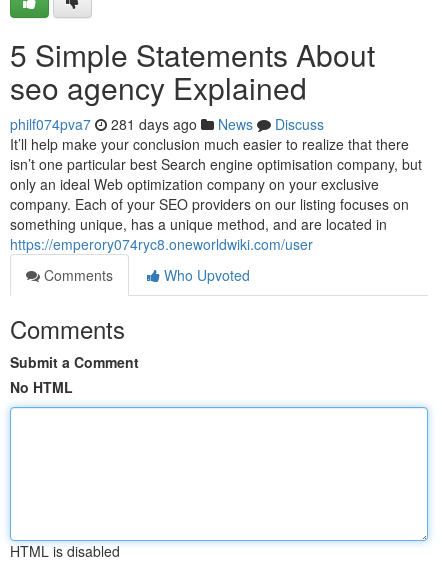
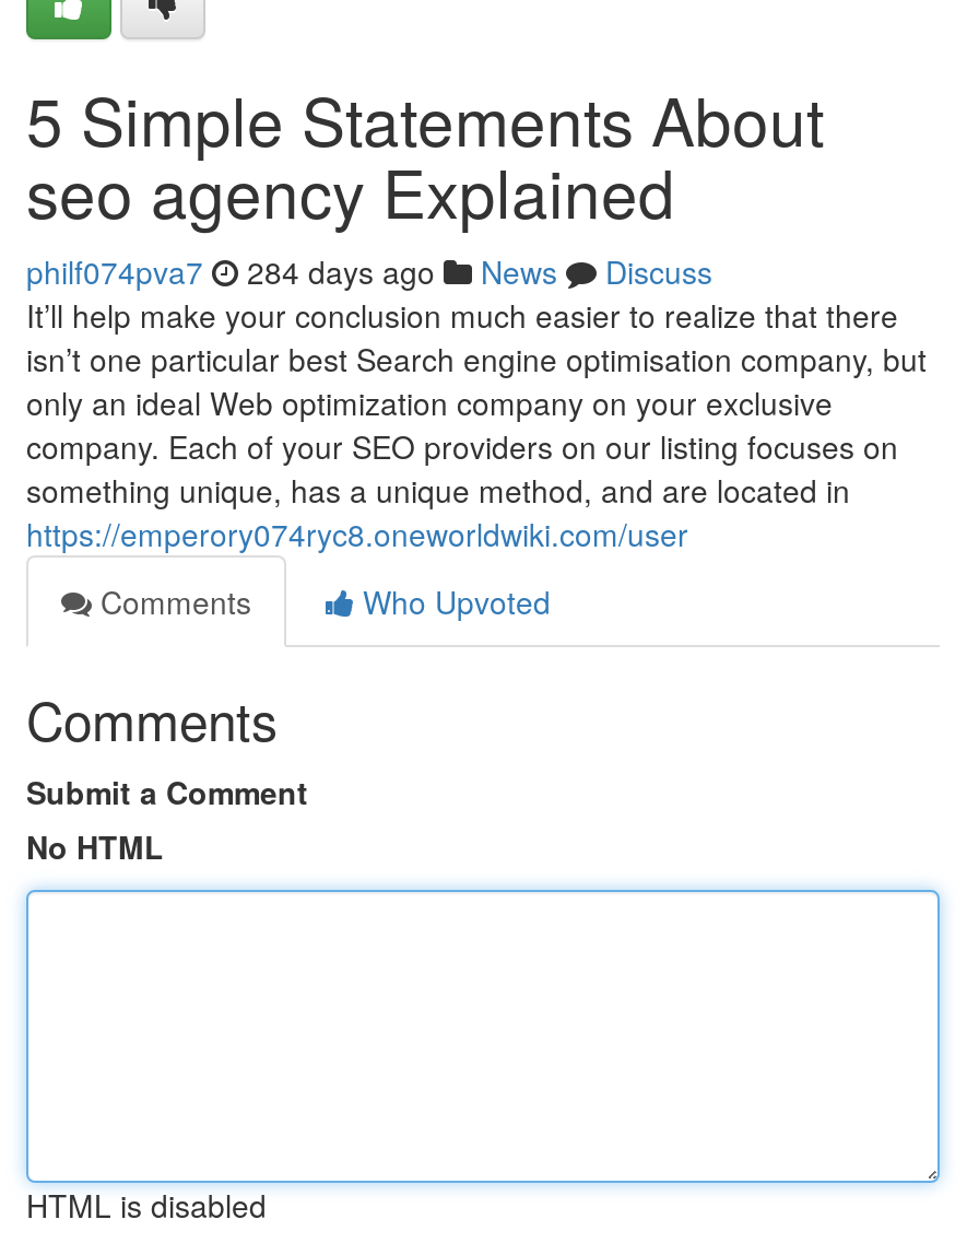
[10,114,324,134] philf074pva7 281 days ago News Discuss -> [26,249,712,293] philf074pva7 284 days ago News Discuss

